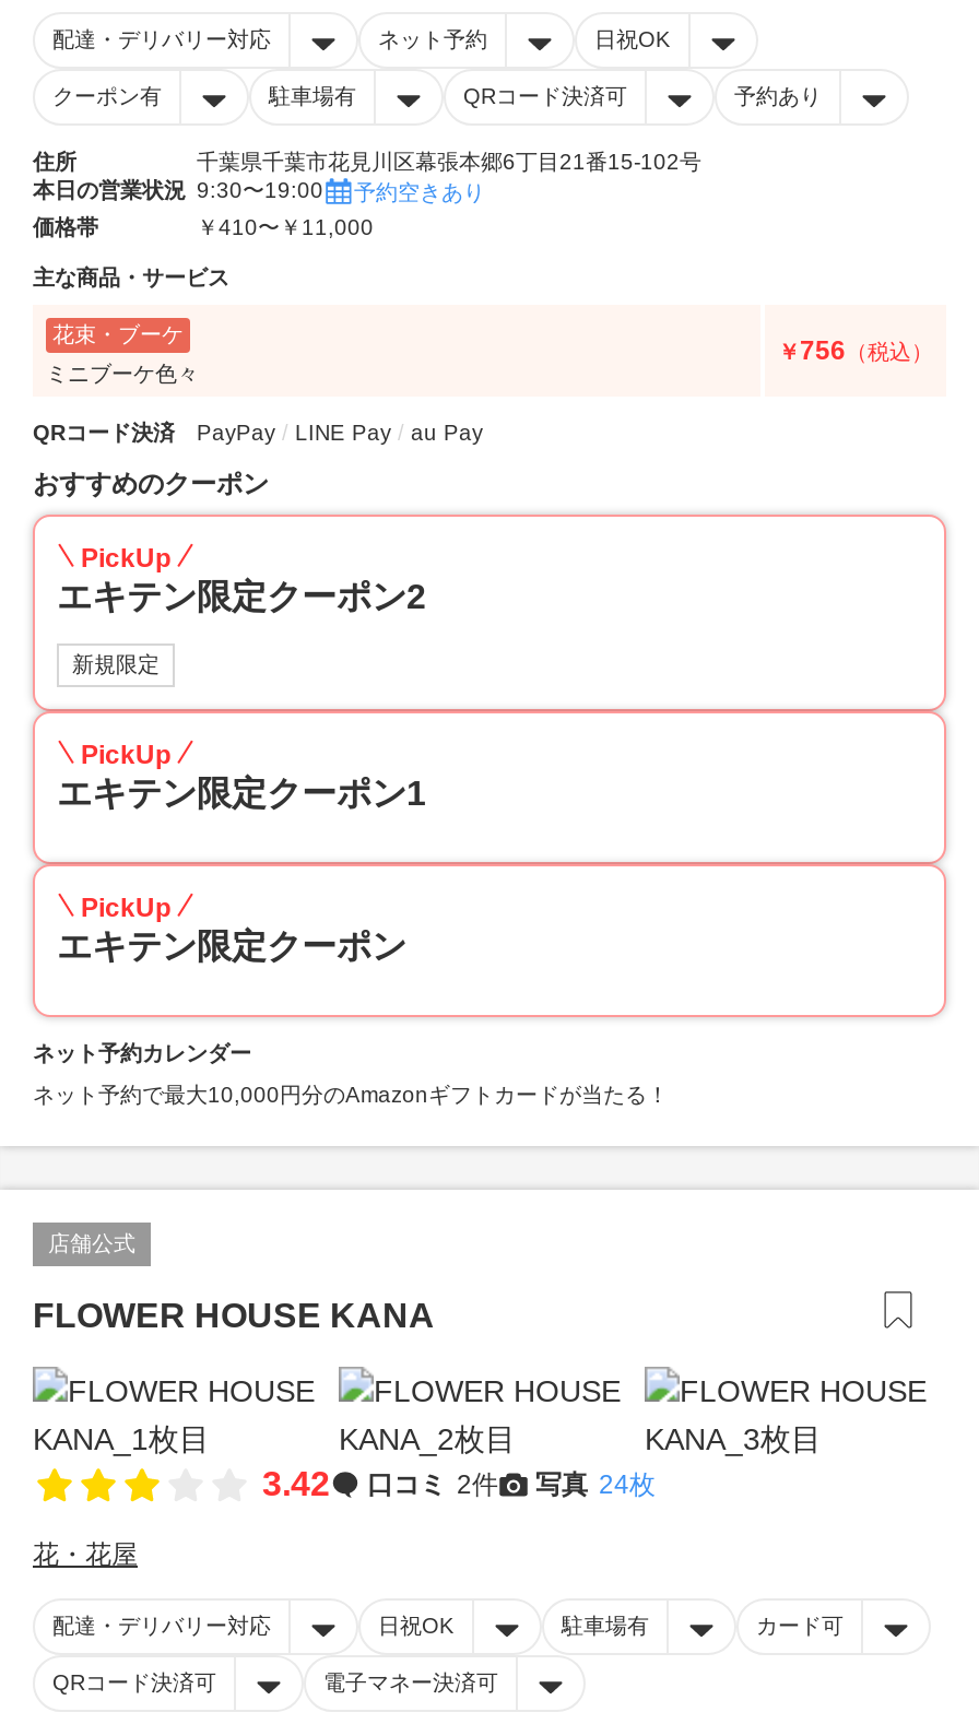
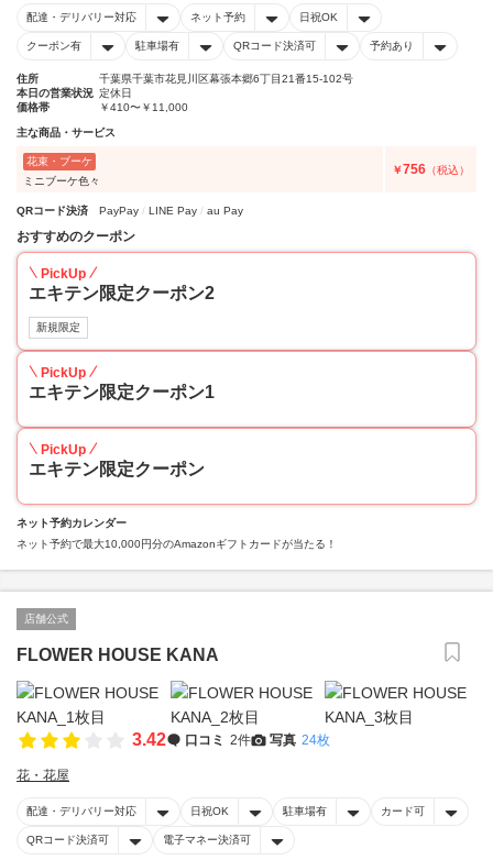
[33,178,485,203] 本日の営業状況 9:30〜19:00 | 予約空きあり -> [17,87,132,99] 本日の営業状況 定休日

